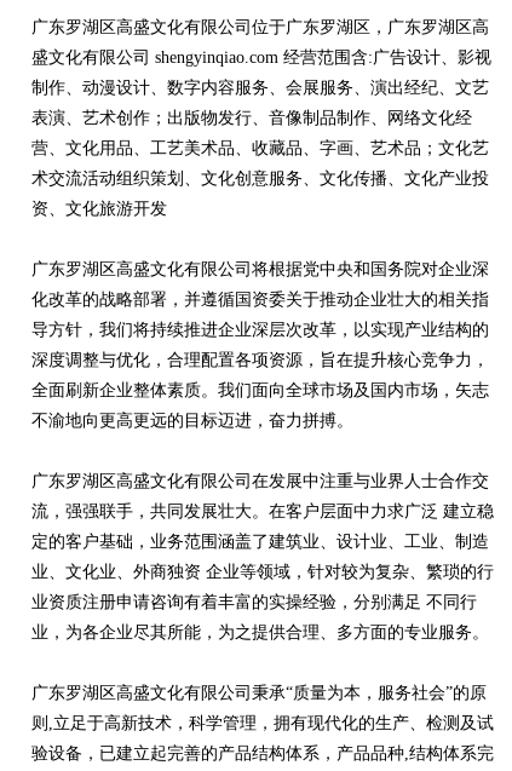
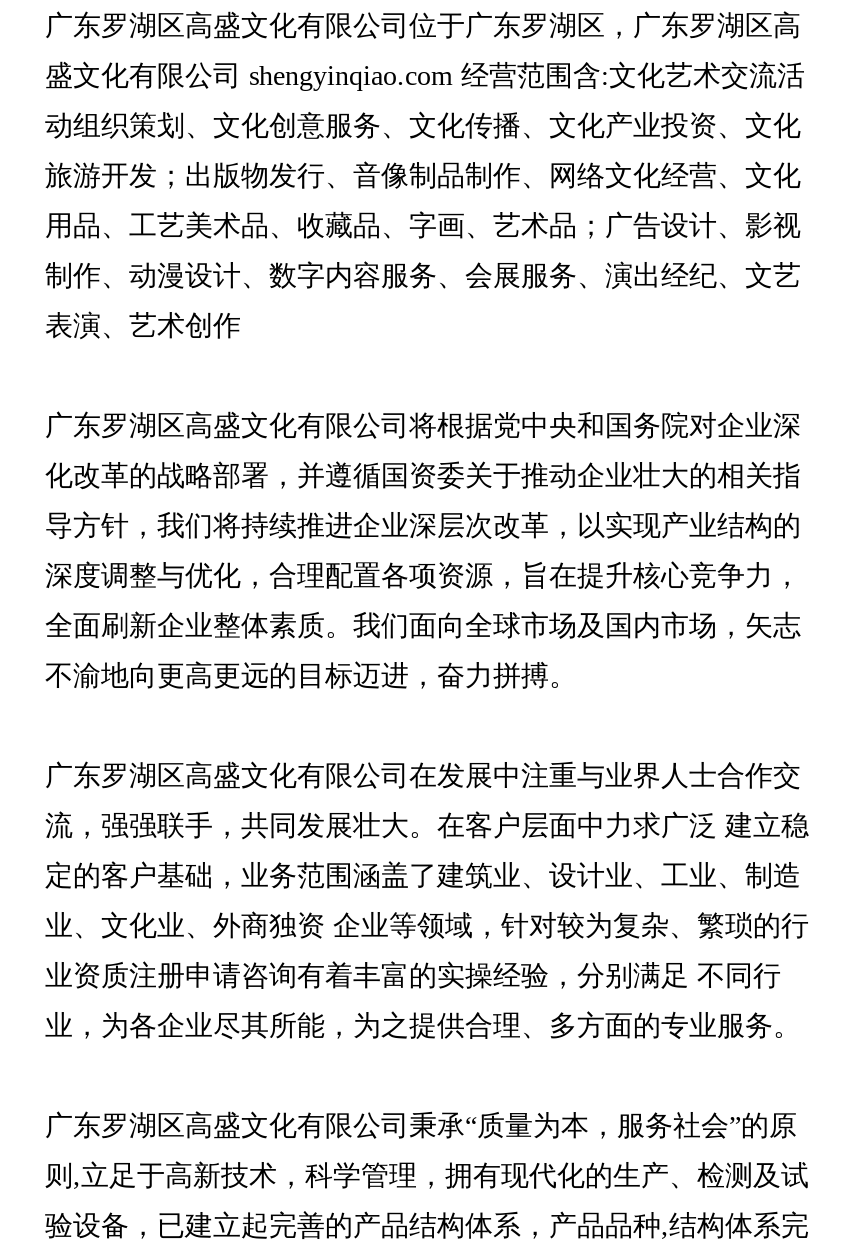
[31,48,491,67] 盛文化有限公司 shengyinqiao.com 经营范围含:广告设计、影视 -> [45,61,805,241] 盛文化有限公司 shengyinqiao.com 经营范围含:文化艺术交流活 | 动组织策划、文化创意服务、文化传播、文化产业投资、文化 | 旅游开发；出版物发行、音像制品制作、网络文化经营、文化 | 用品、工艺美术品、收藏品、字画、艺术品；广告设计、影视
moved [31,79,489,97] -> [45,261,801,291]: 制作、动漫设计、数字内容服务、会展服务、演出经纪、文艺
[31,109,489,218] 表演、艺术创作；出版物发行、音像制品制作、网络文化经 | 营、文化用品、工艺美术品、收藏品、字画、艺术品；文化艺 | 术交流活动组织策划、文化创意服务、文化传播、文化产业投 | 资、文化旅游开发 -> [45,311,241,341] 表演、艺术创作

